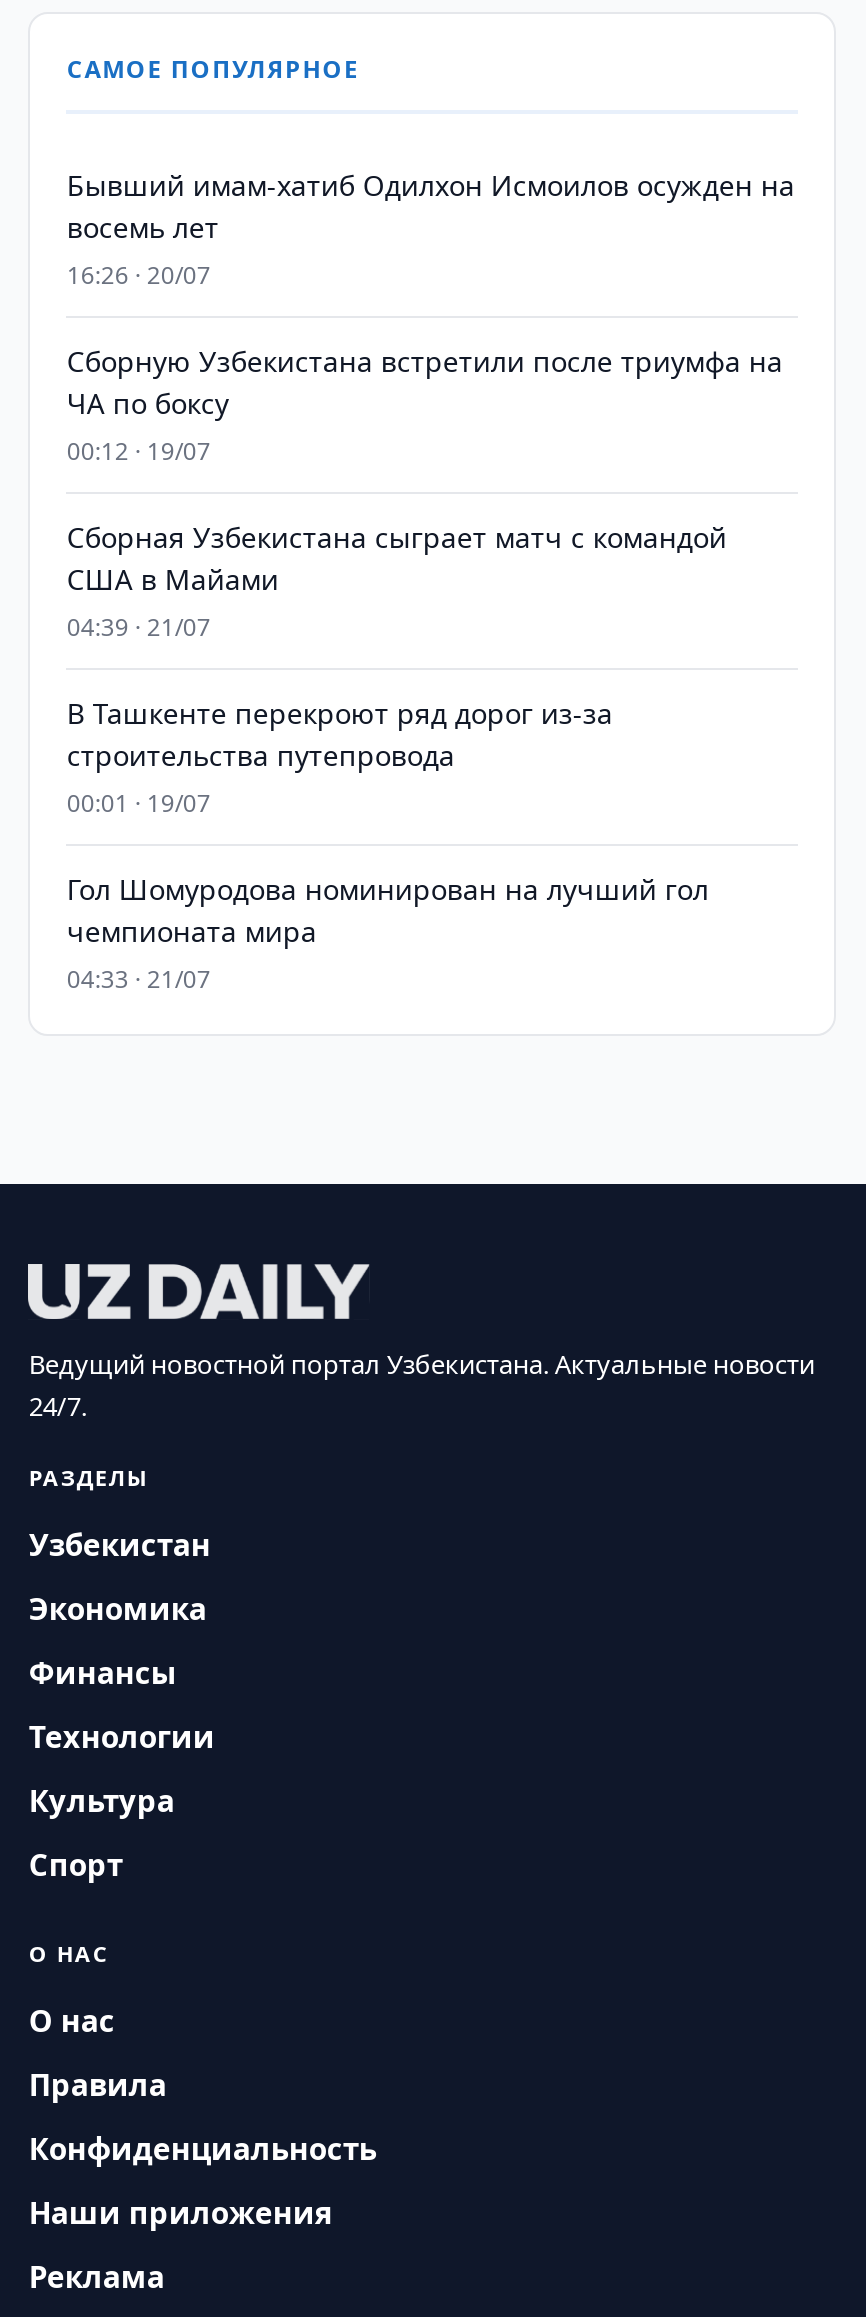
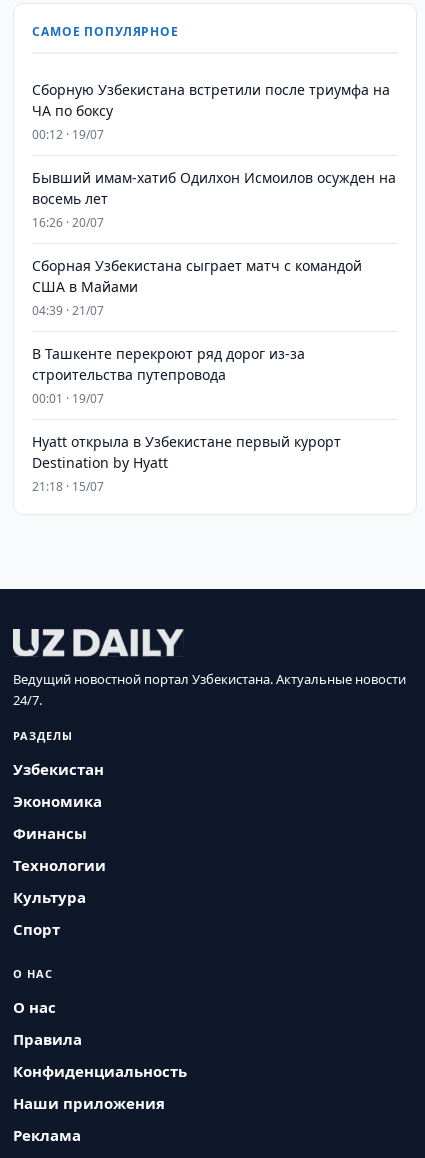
moved [67,166,795,292] -> [32,168,396,231]: Бывший имам-хатиб Одилхон Исмоилов осужден на | восемь лет | 16:26 · 20/07
moved [67,342,783,468] -> [32,80,390,143]: Сборную Узбекистана встретили после триумфа на | ЧА по боксу | 00:12 · 19/07
[67,870,709,996] Гол Шомуродова номинирован на лучший гол | чемпионата мира | 04:33 · 21/07 -> [32,432,341,495] Hyatt открыла в Узбекистане первый курорт | Destination by Hyatt | 21:18 · 15/07

